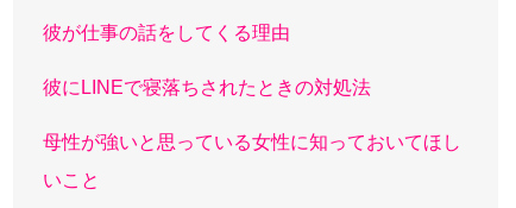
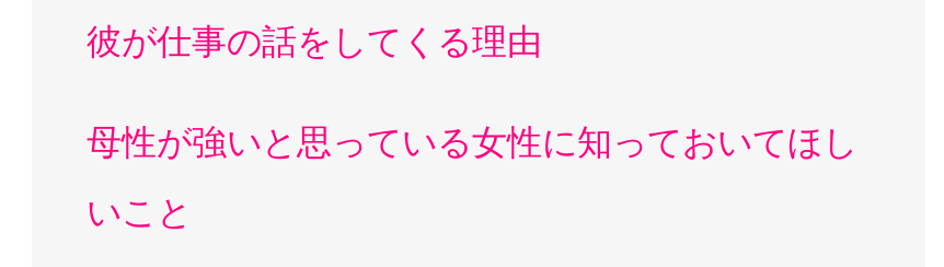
[43,77,371,98] 彼にLINEで寝落ちされたときの対処法 -> none

